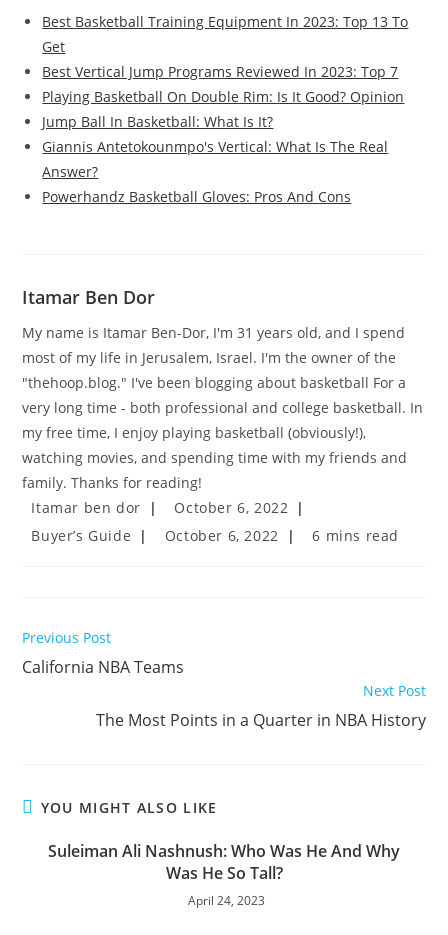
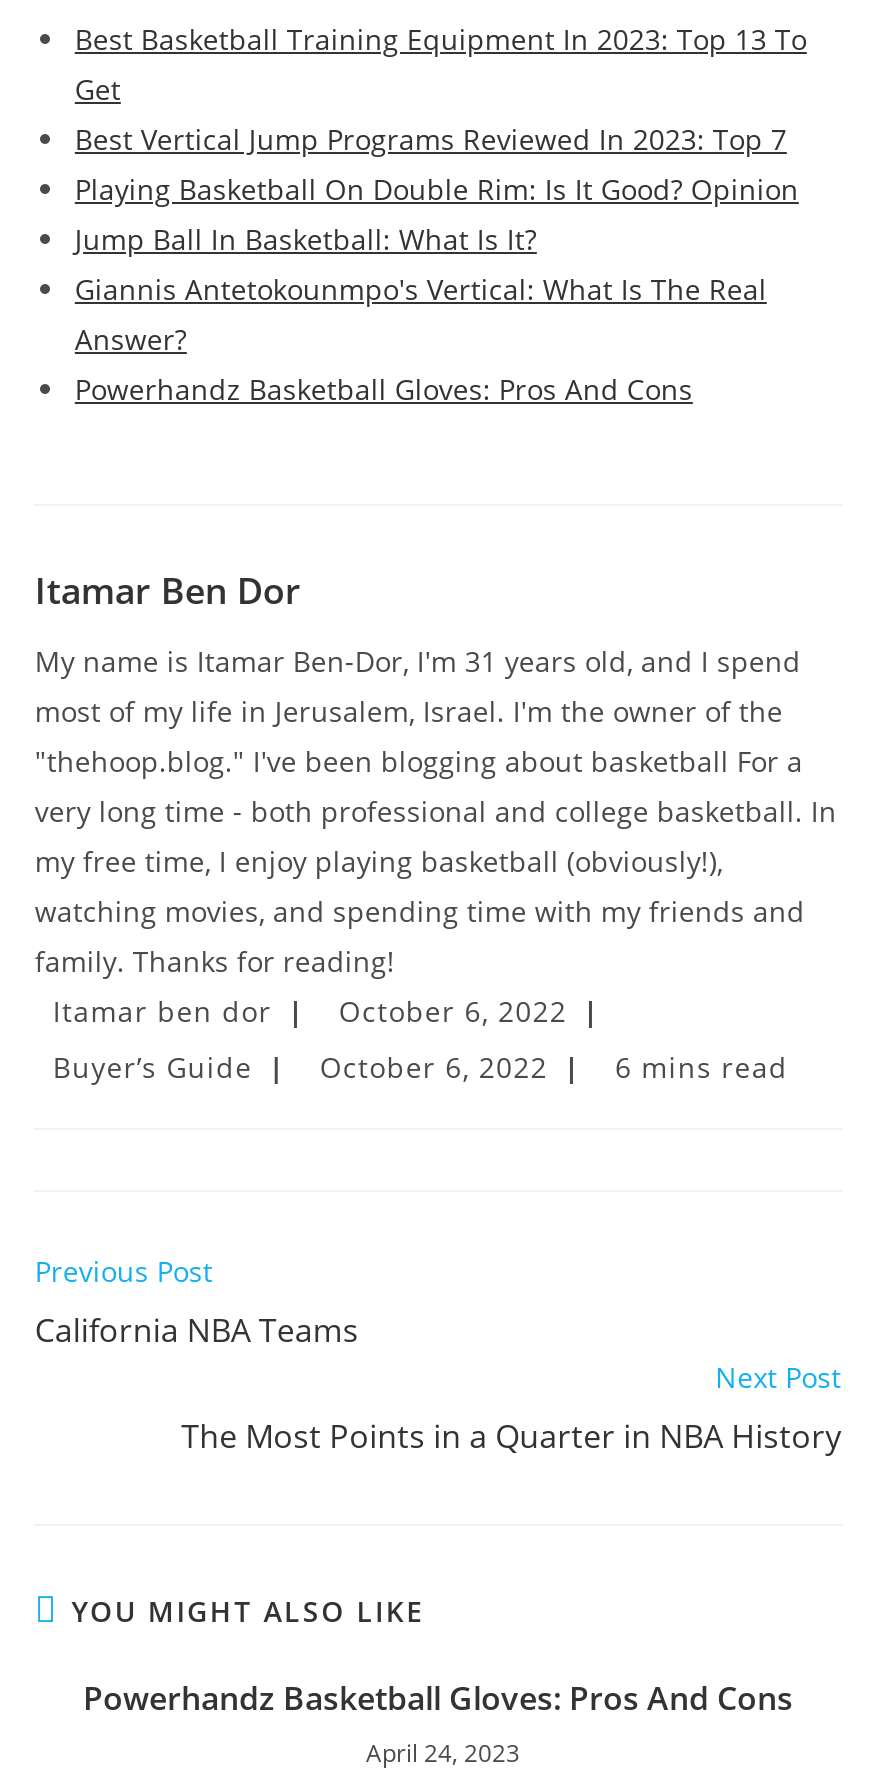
[48,840,400,884] Suleiman Ali Nashnush: Who Was He And Why | Was He So Tall? -> [83,1677,793,1721] Powerhandz Basketball Gloves: Pros And Cons

